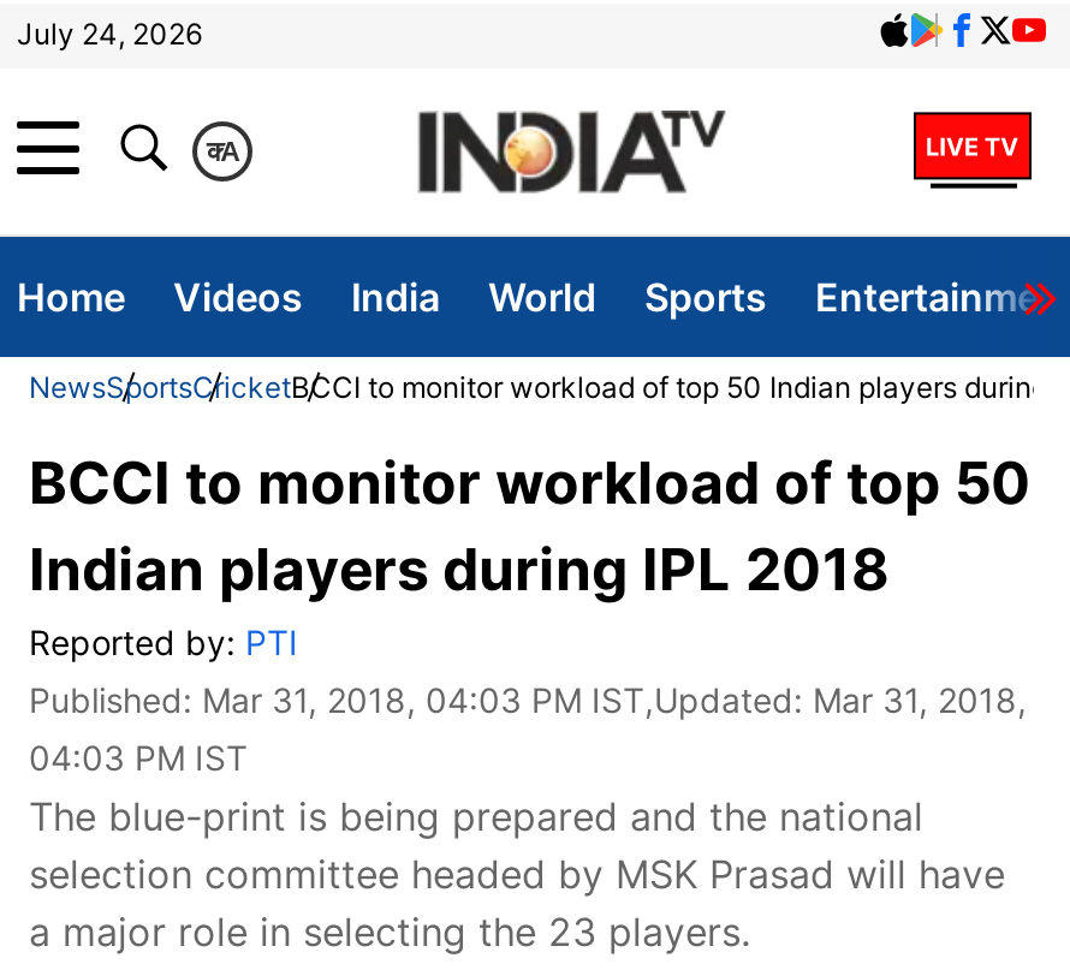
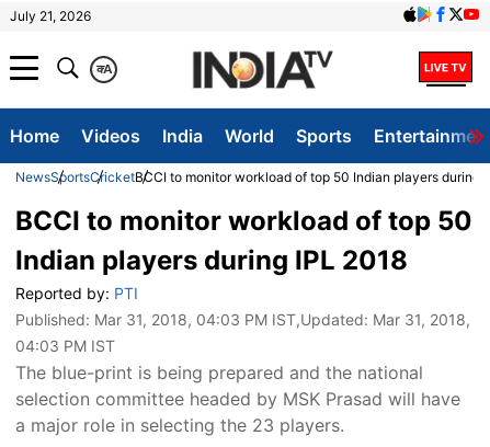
[17,16,202,52] July 24, 2026 -> [10,8,91,24] July 21, 2026

